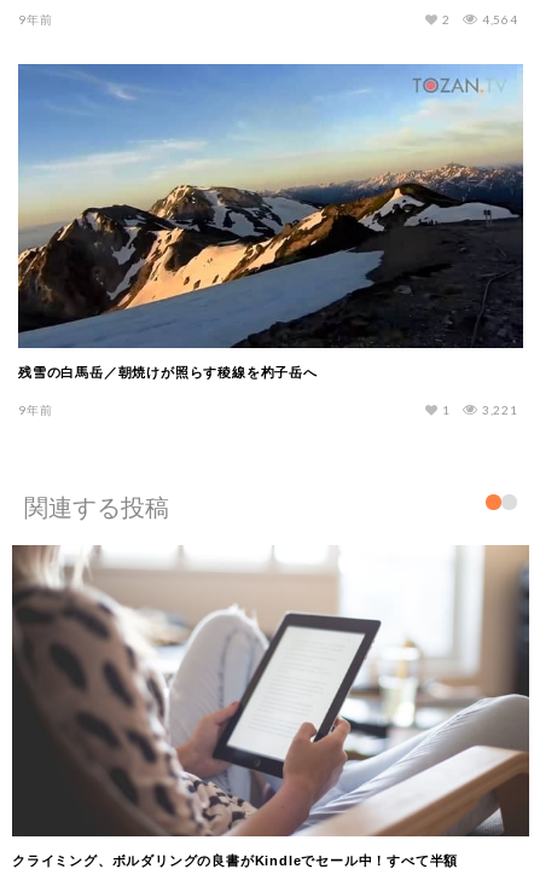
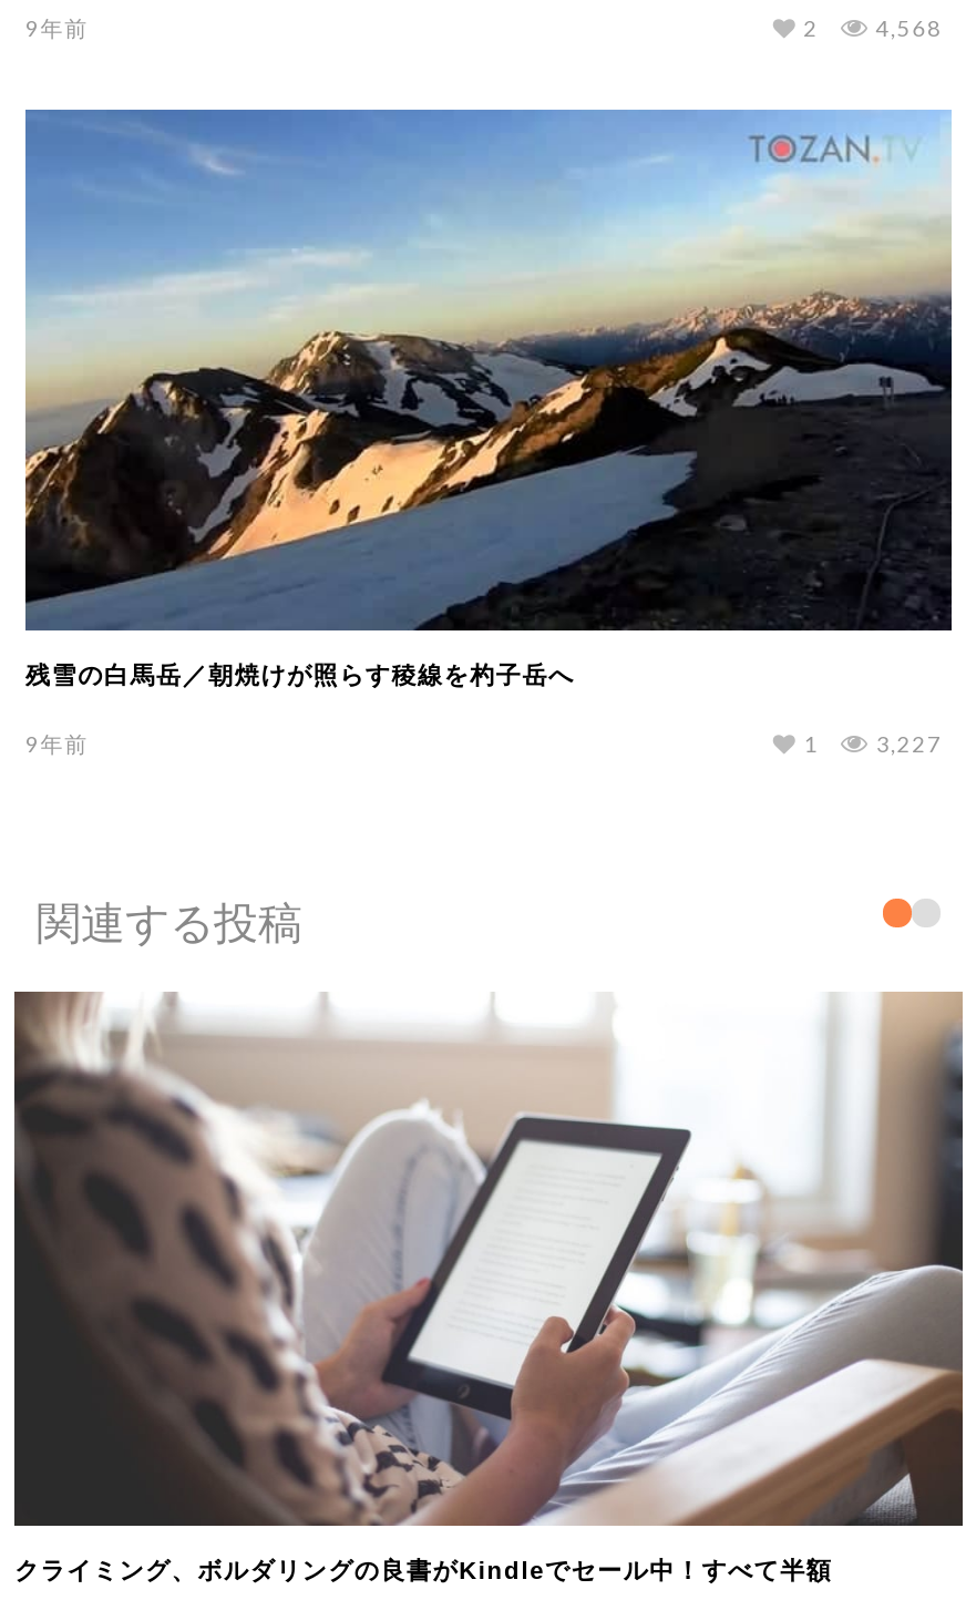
[482,12,518,26] 4,564 -> [876,14,942,40] 4,568
[482,403,518,417] 3,221 -> [876,731,942,758] 3,227

